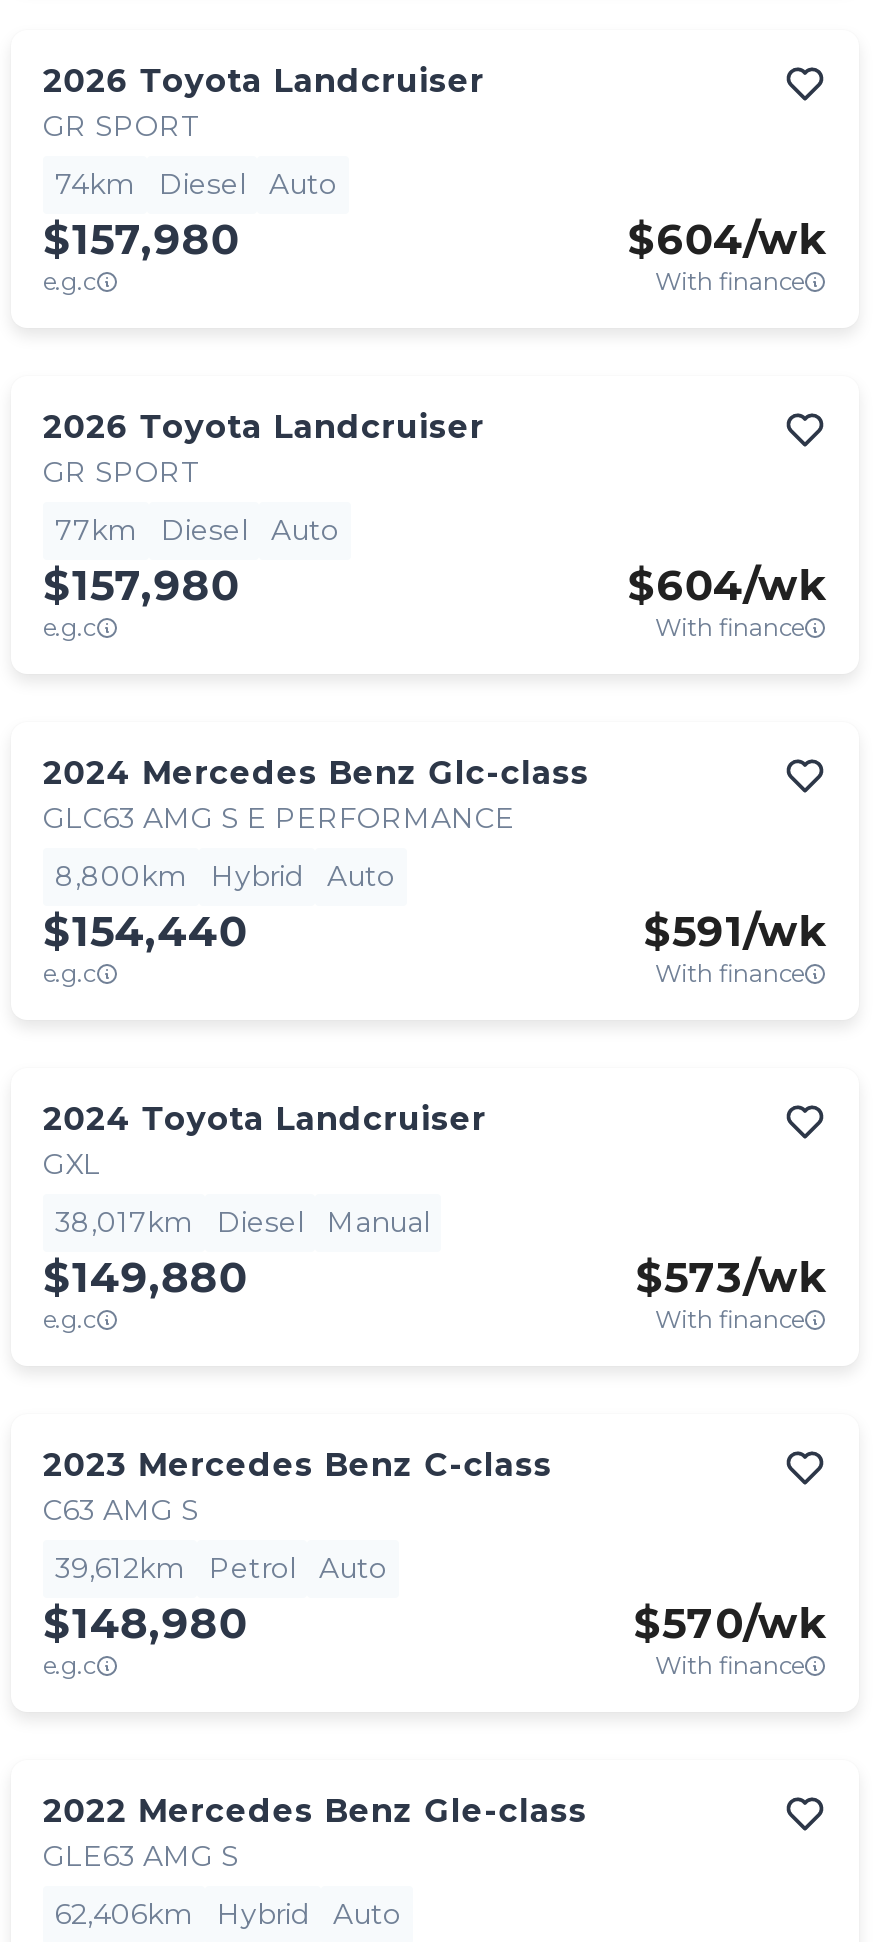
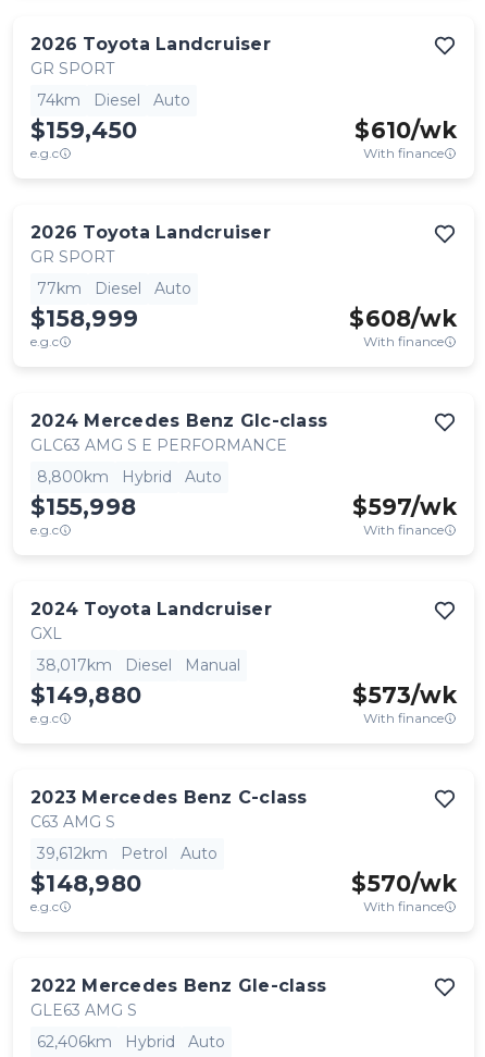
[43,214,239,264] $157,980 -> [30,116,137,144] $159,450
[627,214,827,264] $604/wk -> [355,116,457,144] $610/wk
[43,560,239,610] $157,980 -> [30,305,138,332] $158,999
[627,560,827,610] $604/wk -> [349,305,457,332] $608/wk
[43,906,247,956] $154,440 -> [30,493,136,520] $155,998
[643,906,827,956] $591/wk -> [353,493,457,520] $597/wk

